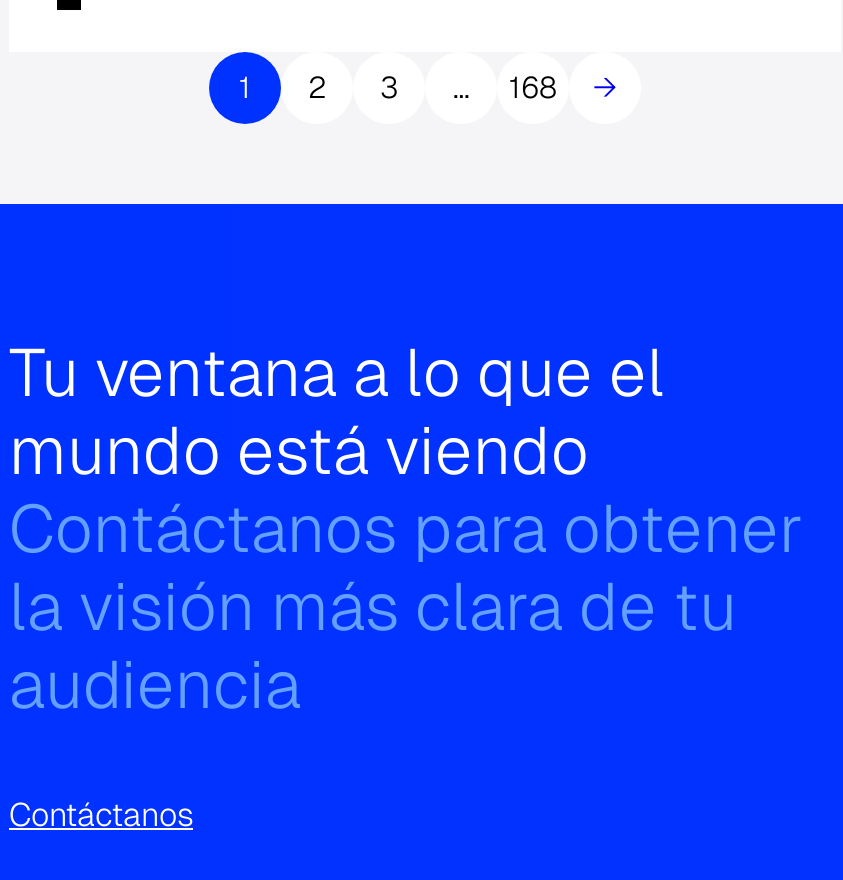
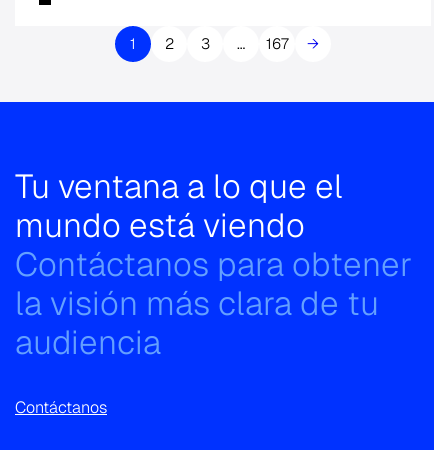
[509,68,557,106] 168 -> [265,34,288,53] 167

